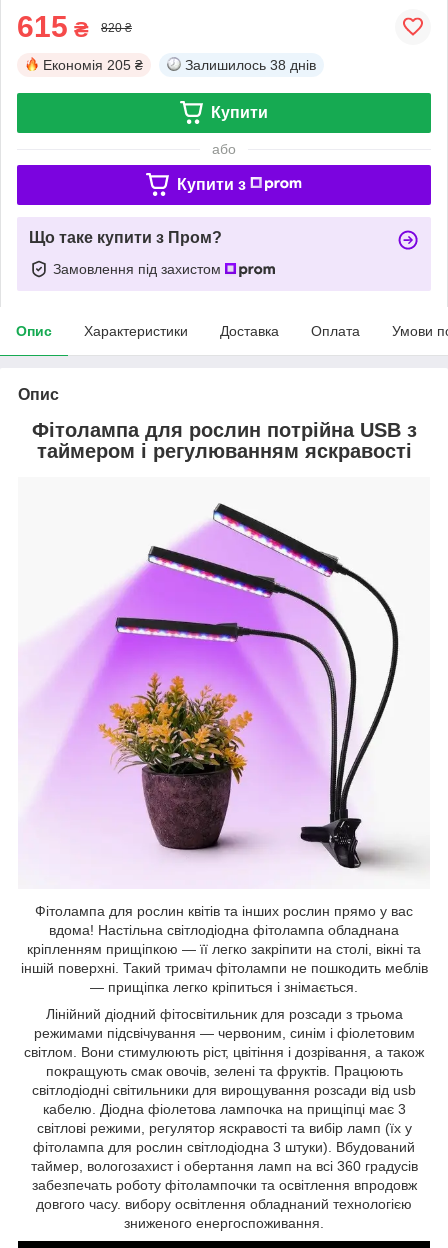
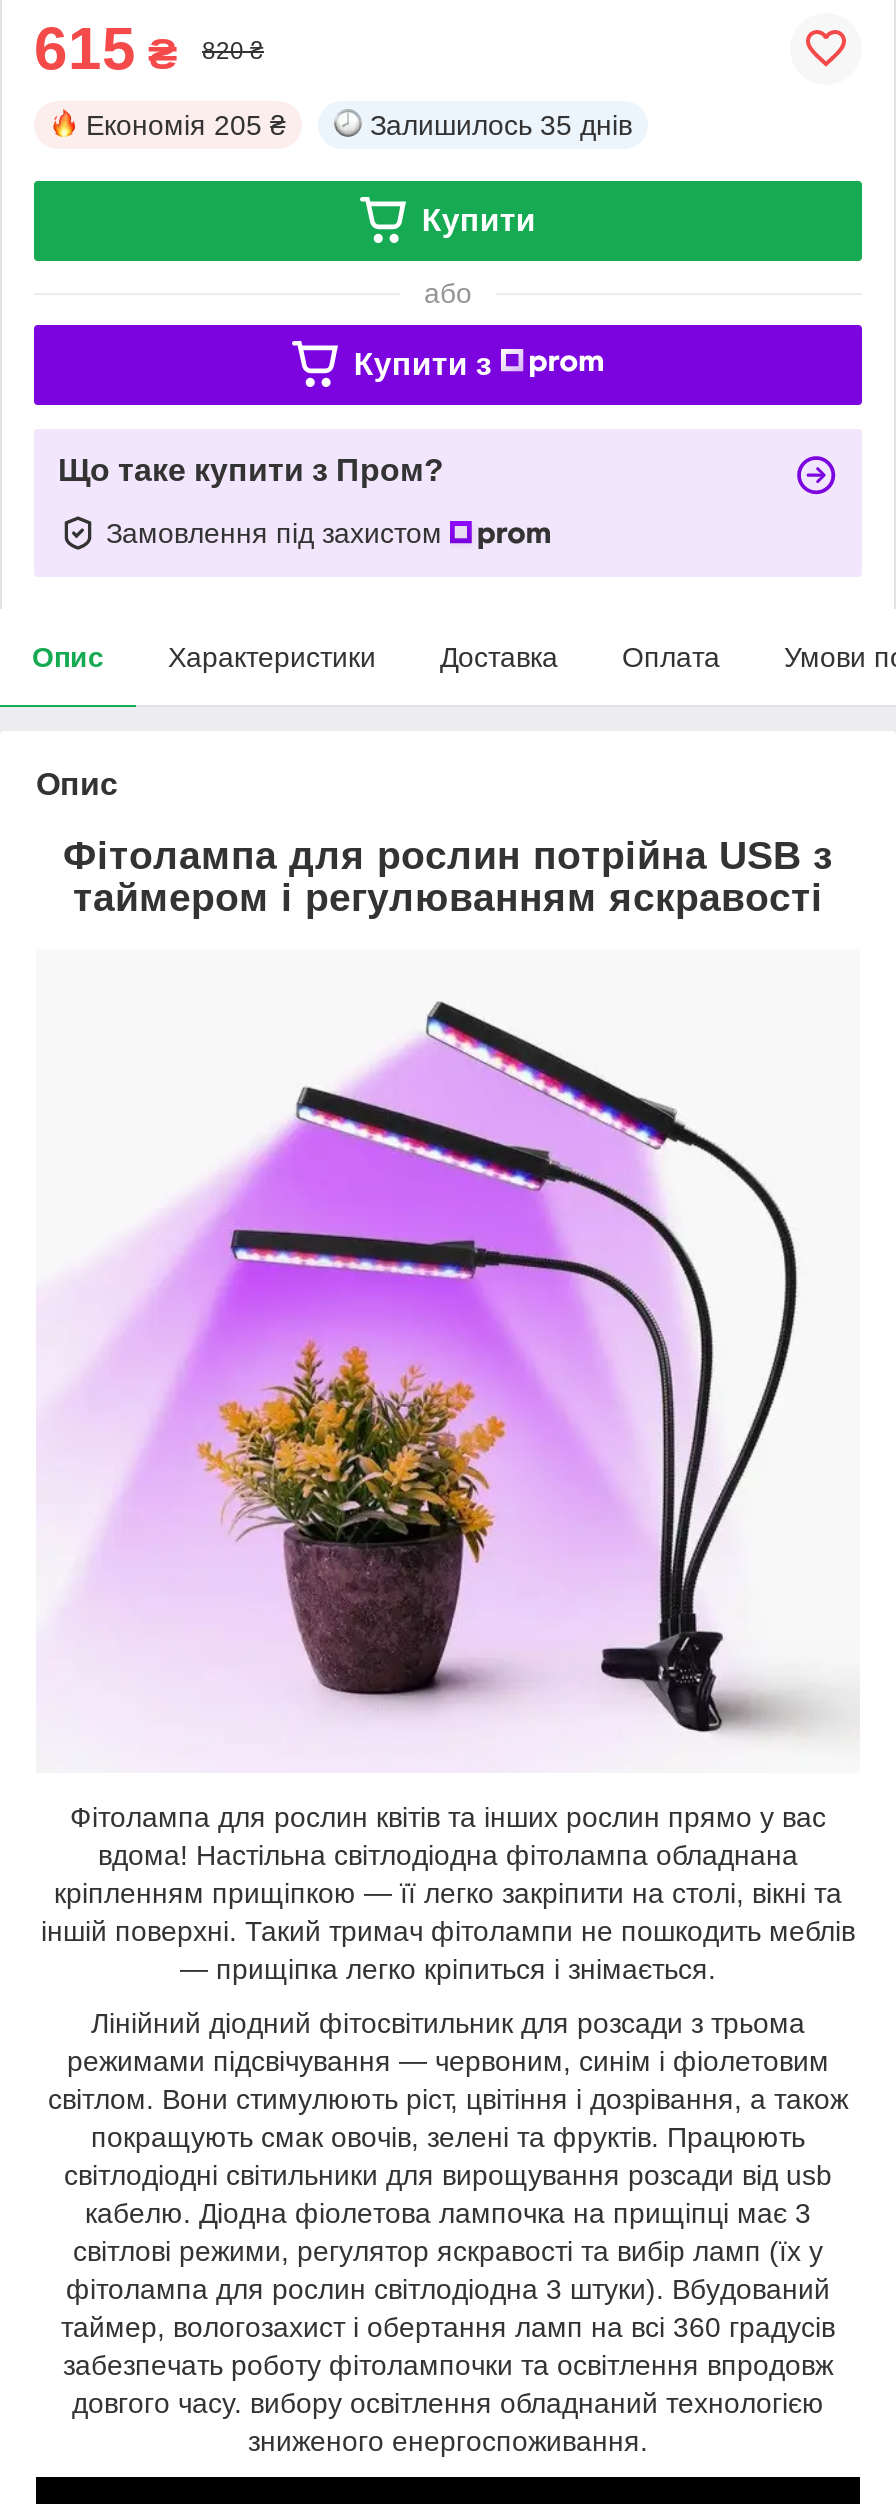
[185,57,316,73] Залишилось 38 днів -> [370,109,632,141] Залишилось 35 днів

